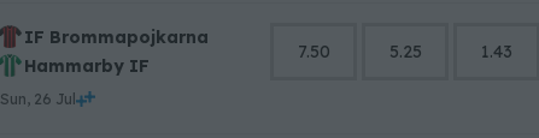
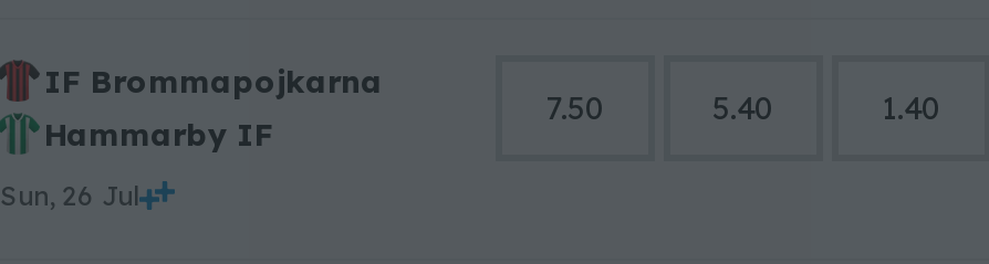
[389,40,421,62] 5.25 -> [712,87,774,127] 5.40
[481,40,512,62] 1.43 -> [882,87,941,127] 1.40

